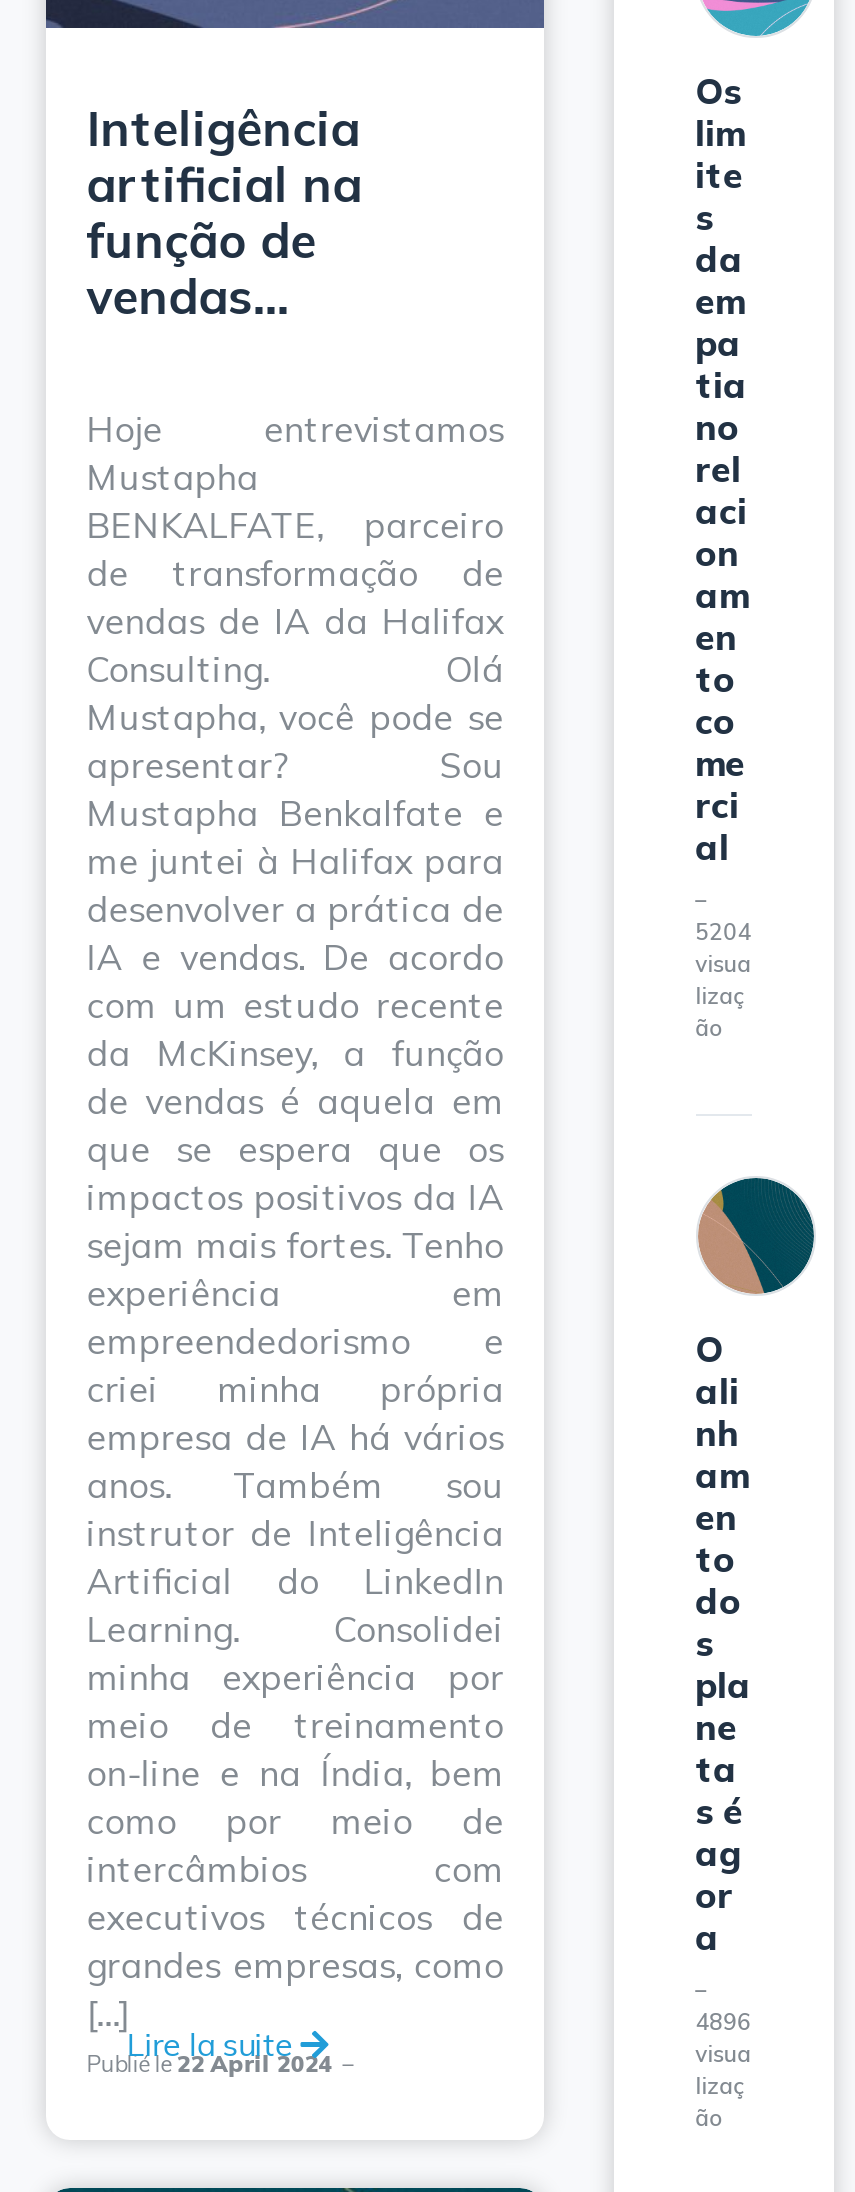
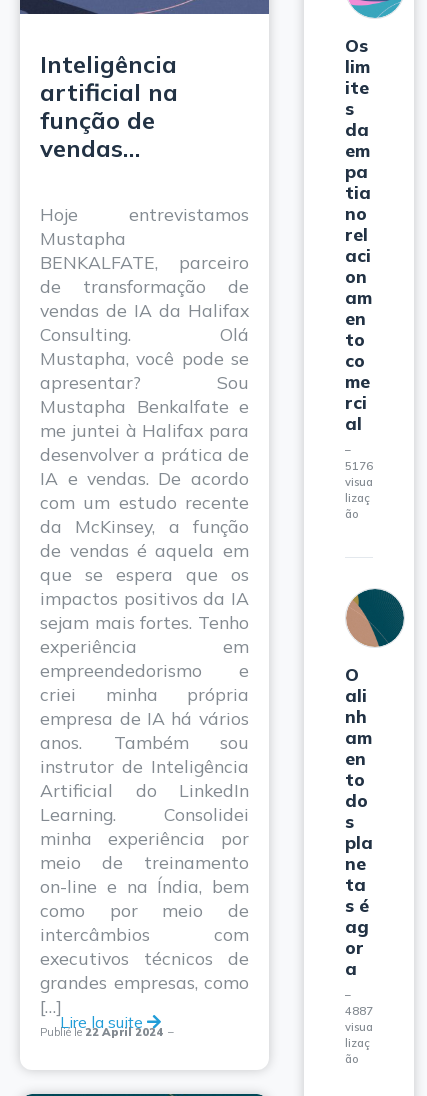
[695,918,751,946] 5204 -> [345,459,373,473] 5176
[695,2008,751,2036] 4896 -> [345,1004,373,1018] 4887

